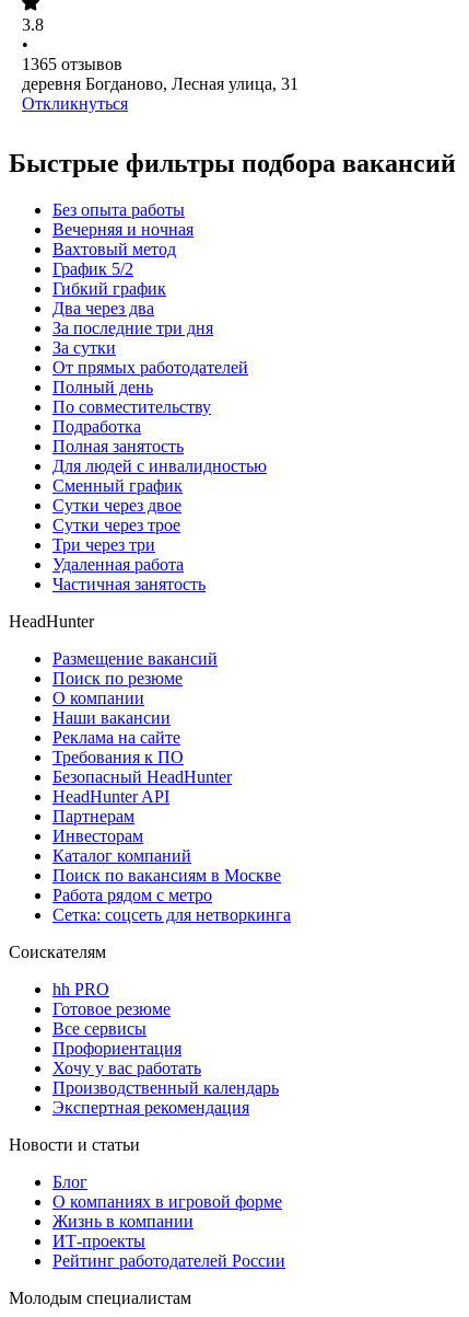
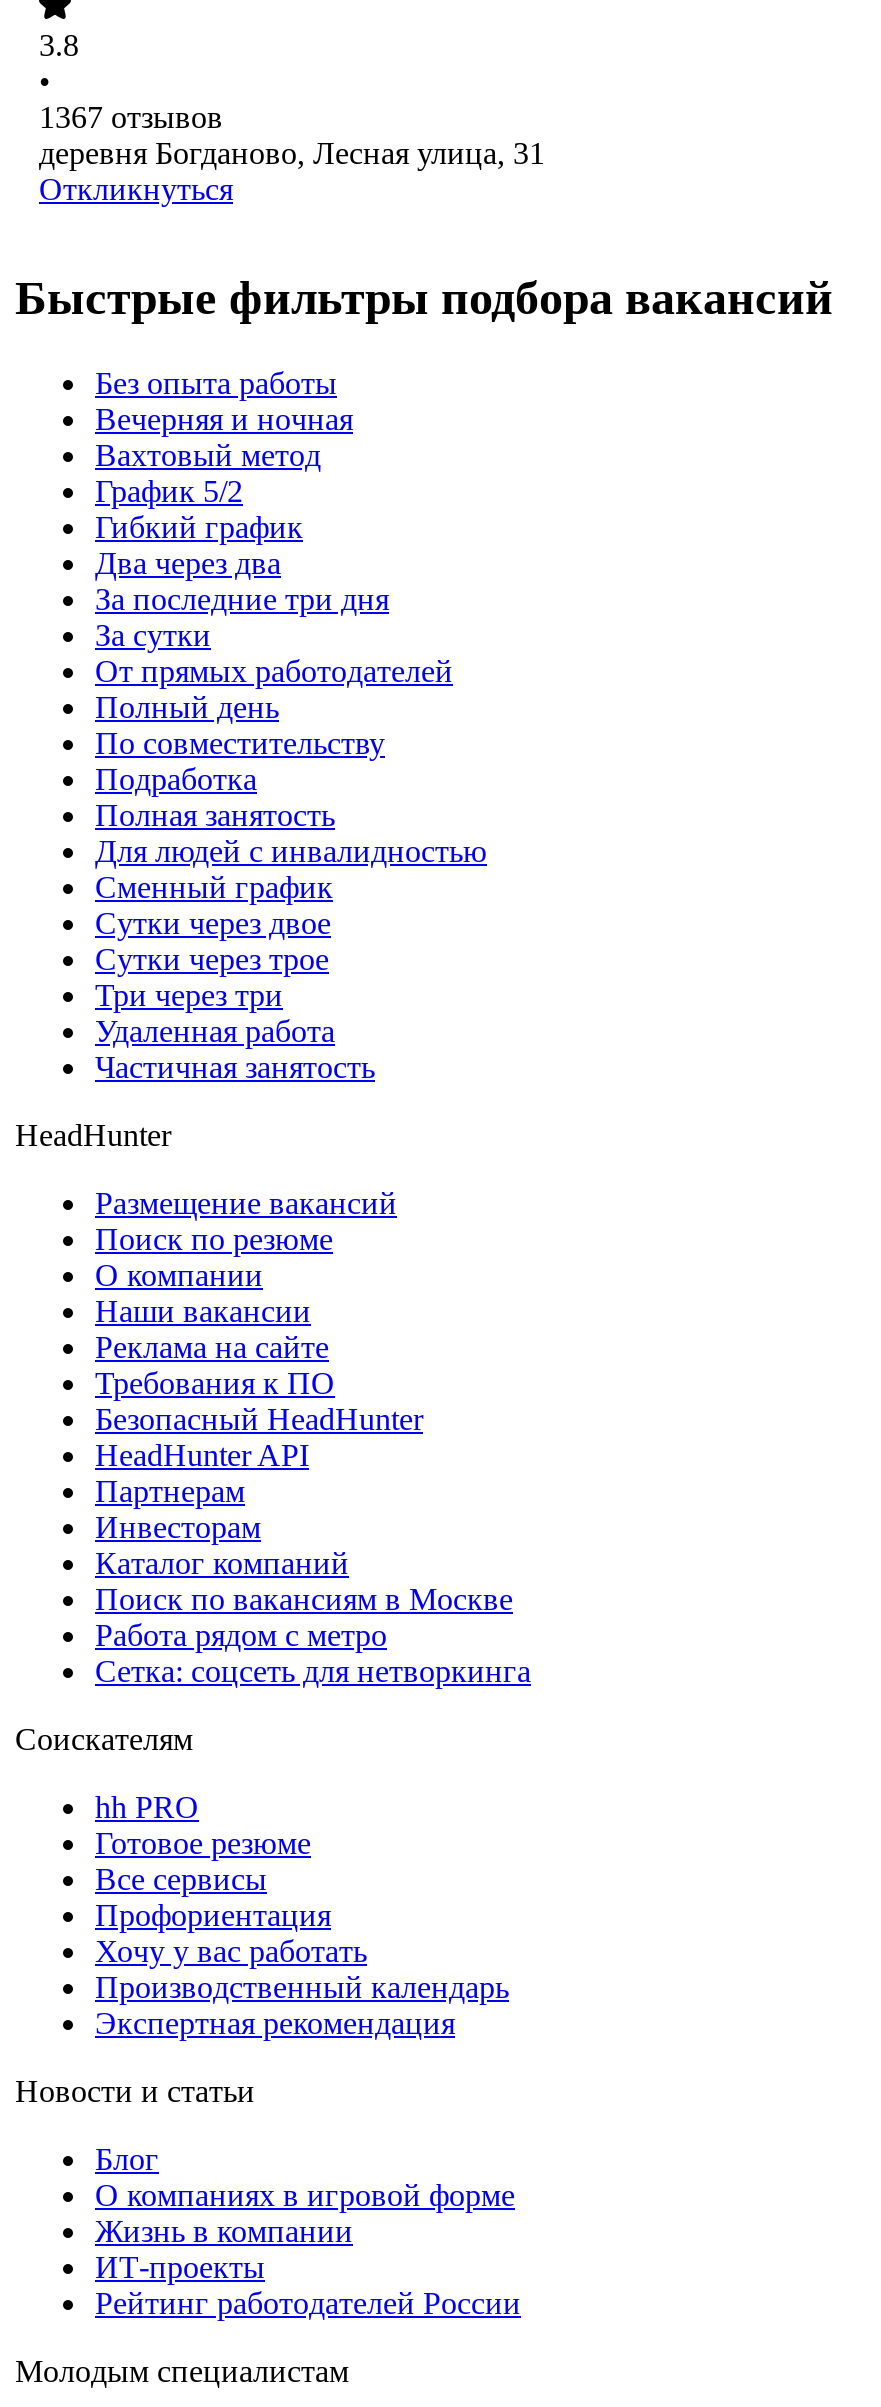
[22,55,122,74] 1365 отзывов -> [39,101,223,135] 1367 отзывов

